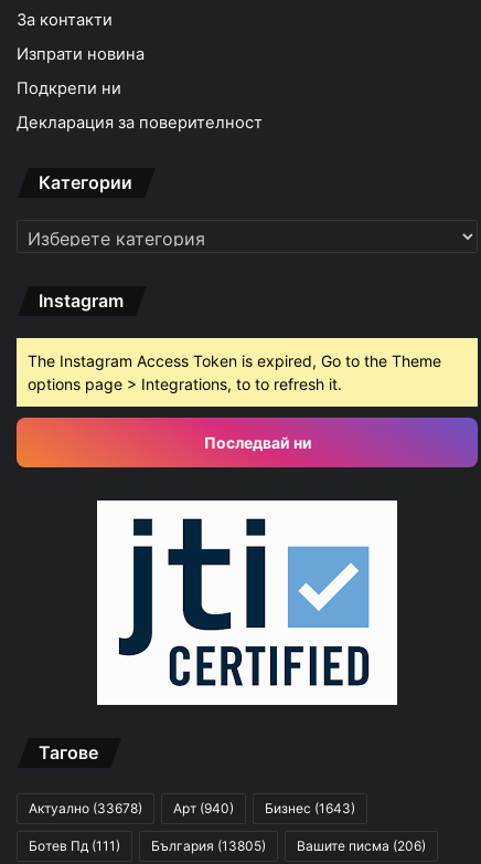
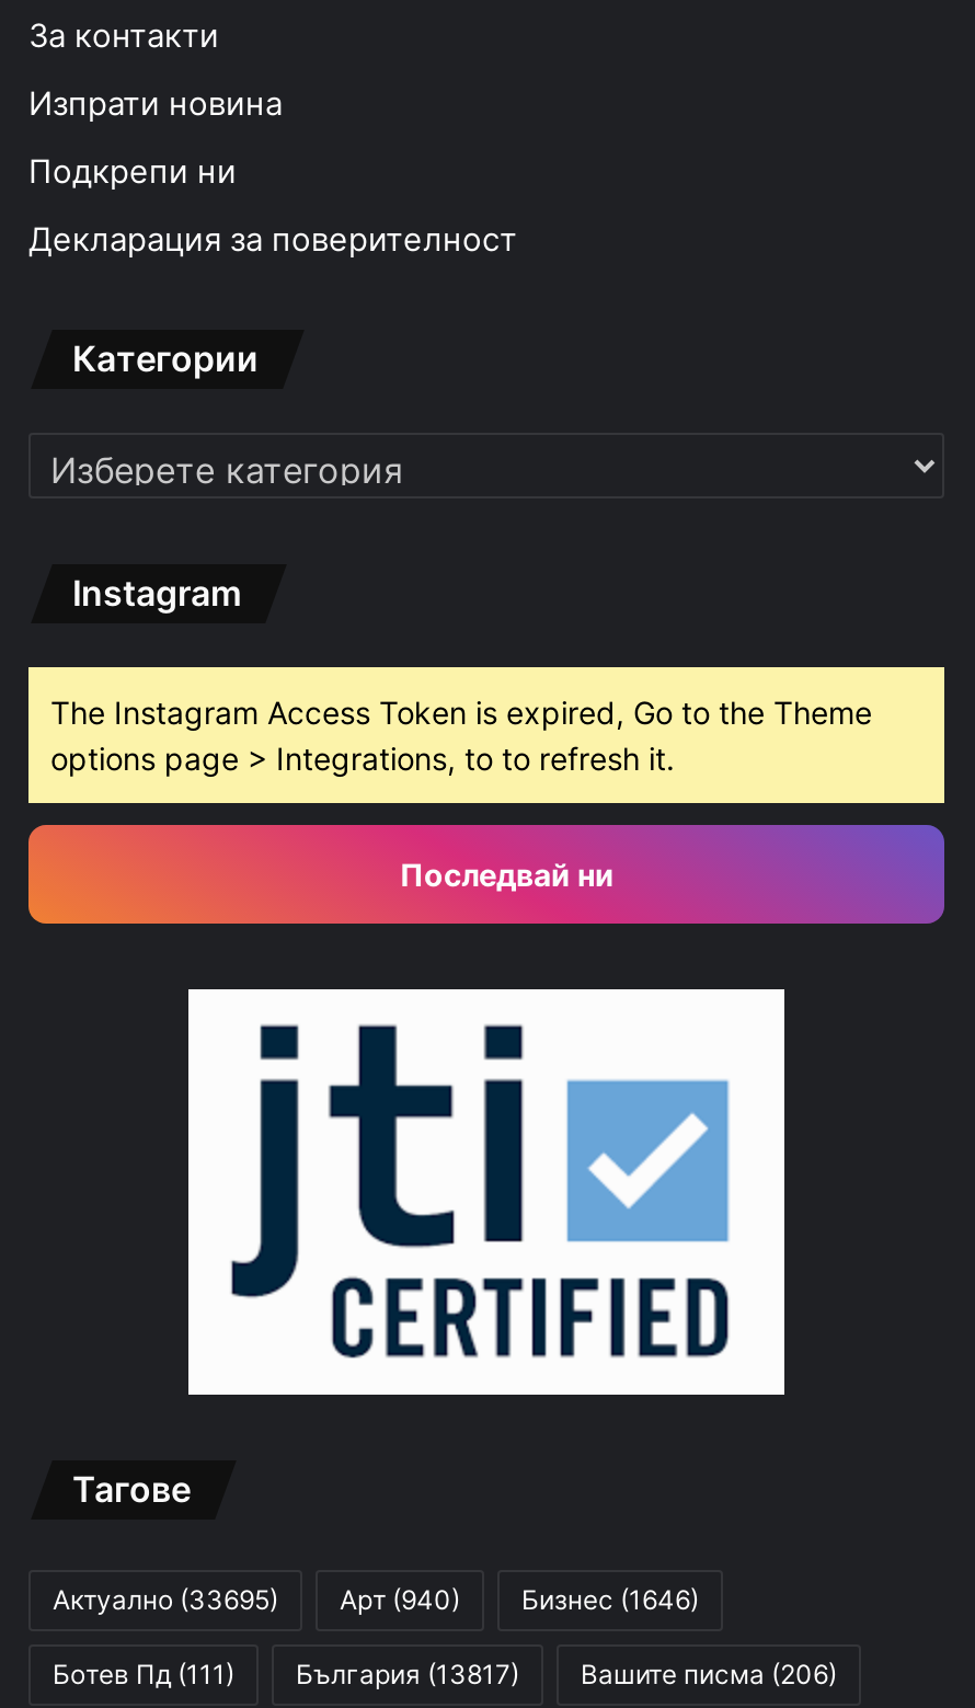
[29,800,142,816] Актуално (33678) -> [53,1583,278,1616] Актуално (33695)
[265,800,355,816] Бизнес (1643) -> [521,1583,699,1616] Бизнес (1646)
[29,837,426,854] Ботев Пд (111) България (13805) Вашите писма (206) -> [53,1657,837,1690] Ботев Пд (111) България (13817) Вашите писма (206)

